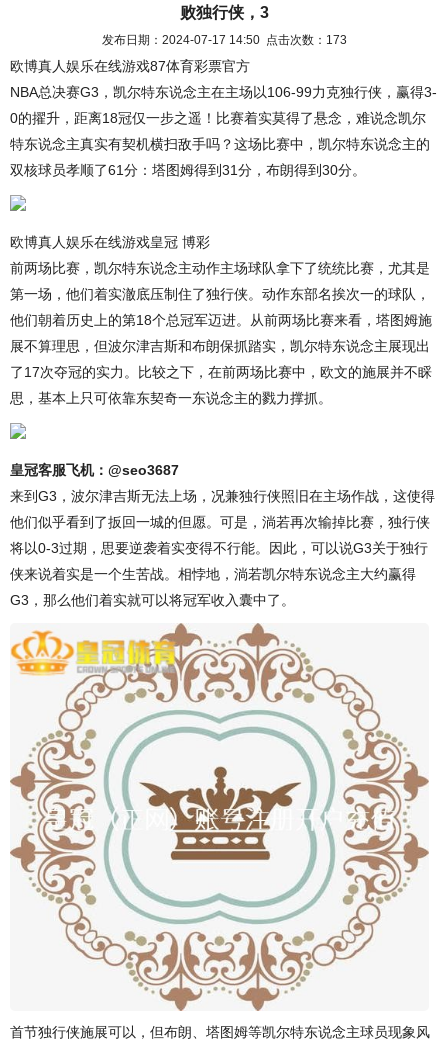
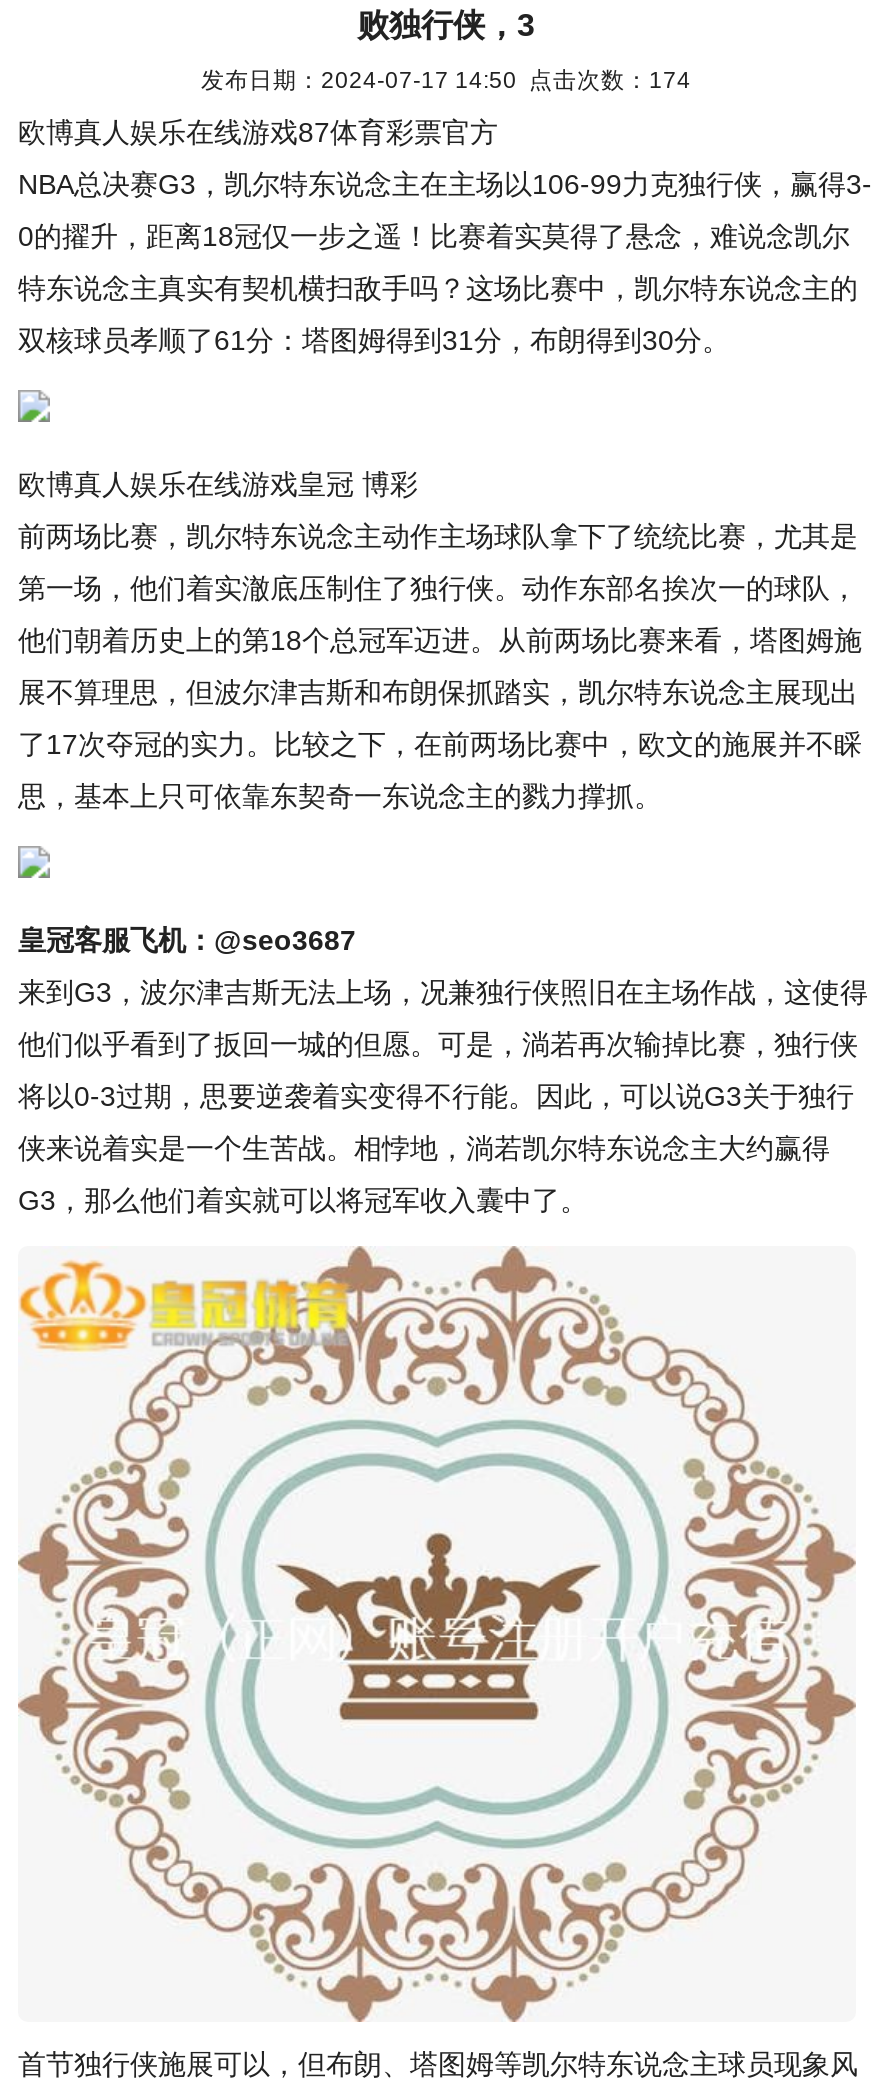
[101,33,346,46] 发布日期：2024-07-17 14:50 点击次数：173 -> [201,66,691,92] 发布日期：2024-07-17 14:50 点击次数：174

